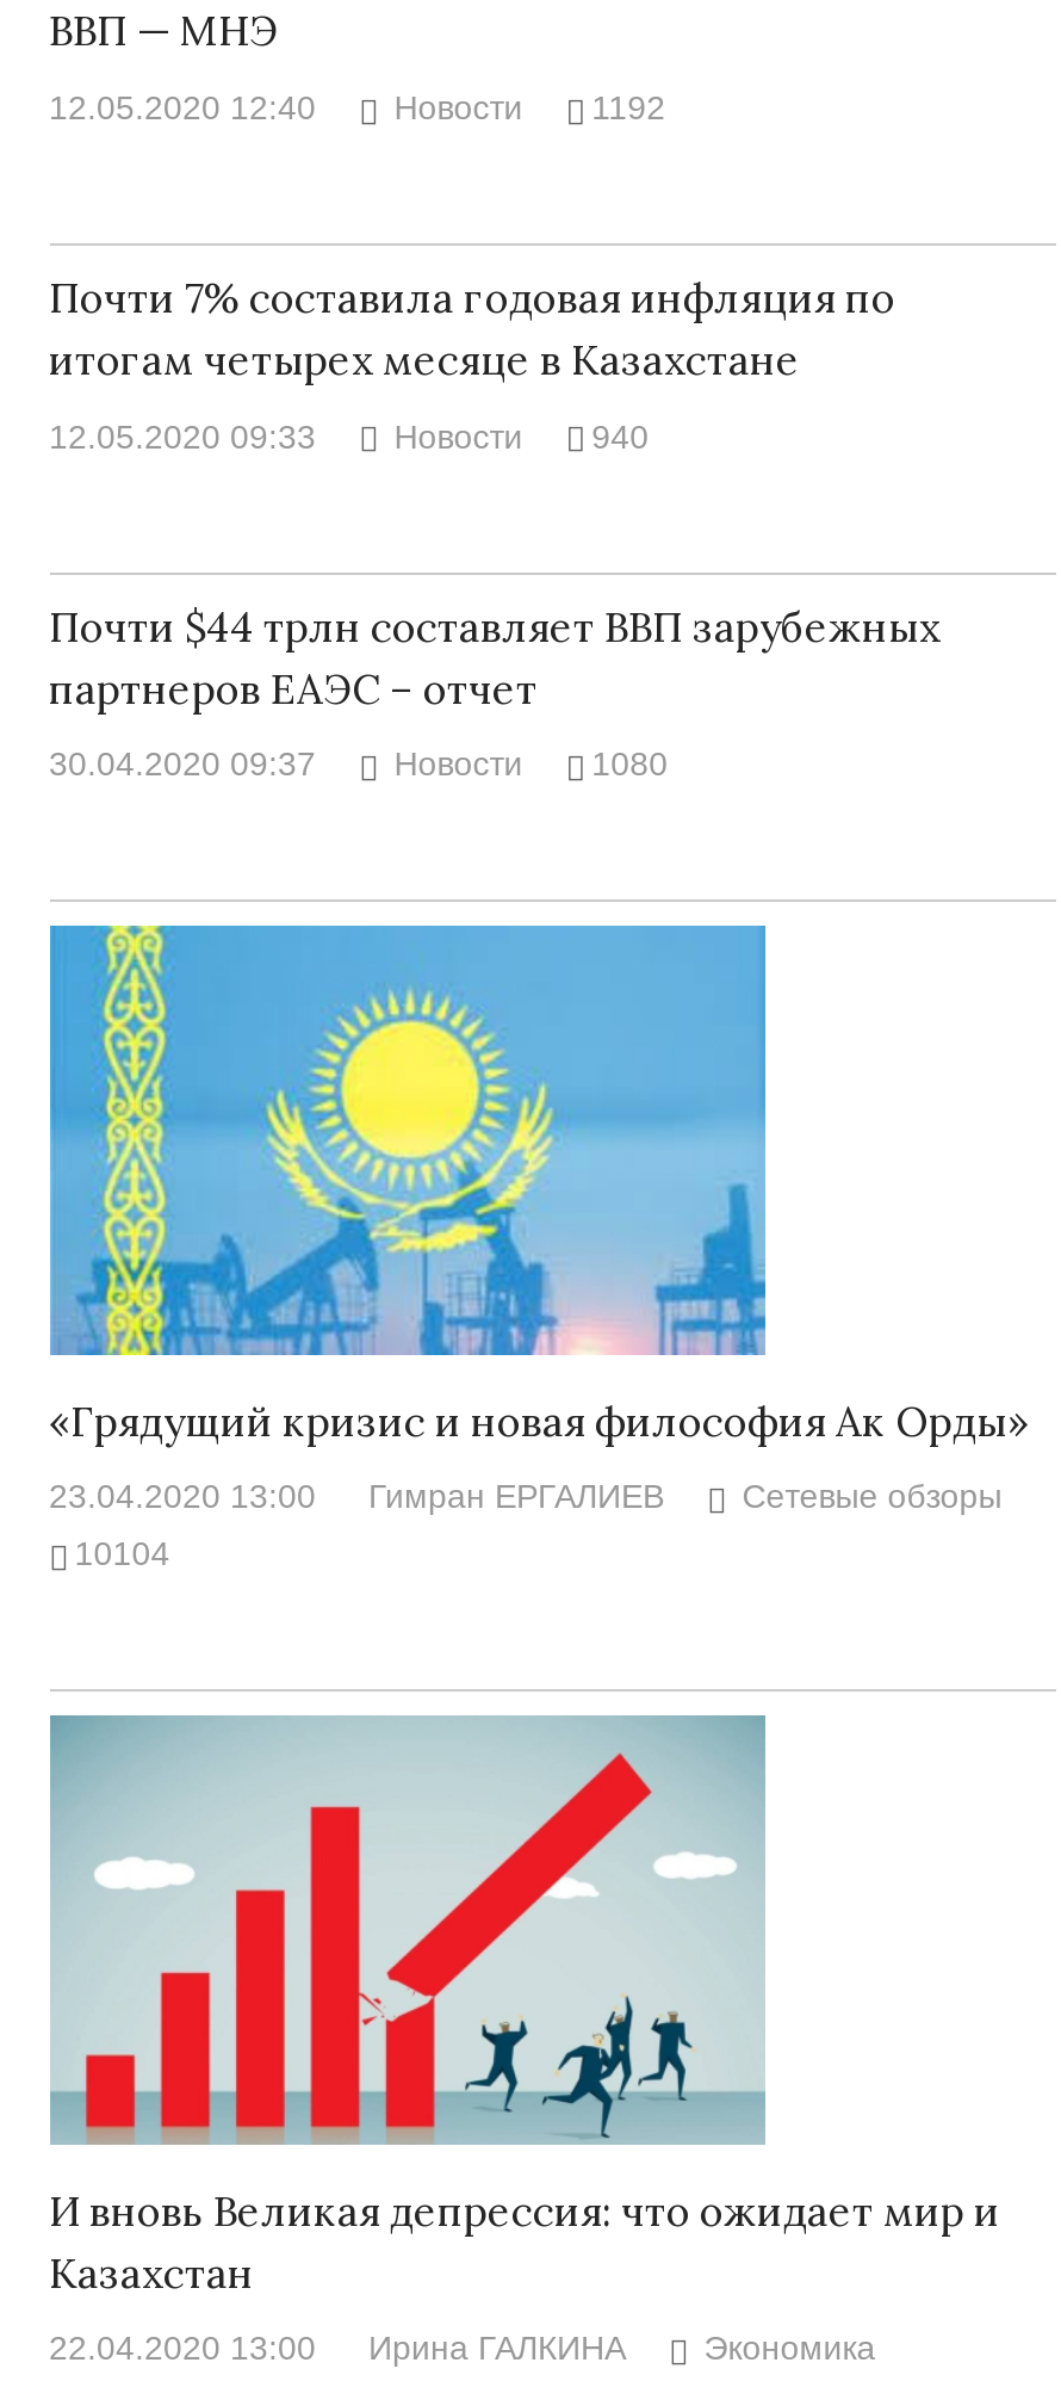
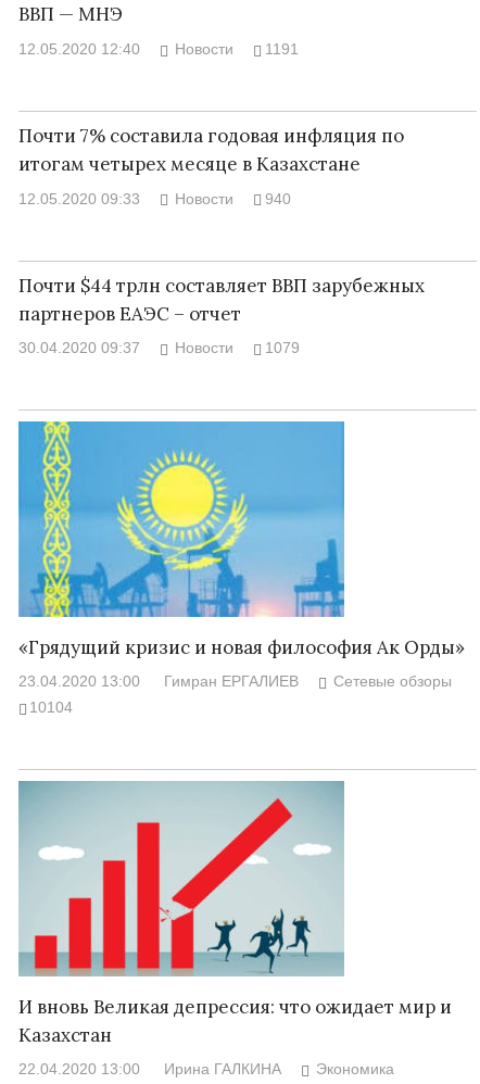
[394,88,665,126] Новости 1192 -> [175,40,299,58] Новости 1191
[394,745,668,783] Новости 1080 -> [175,339,300,356] Новости 1079

